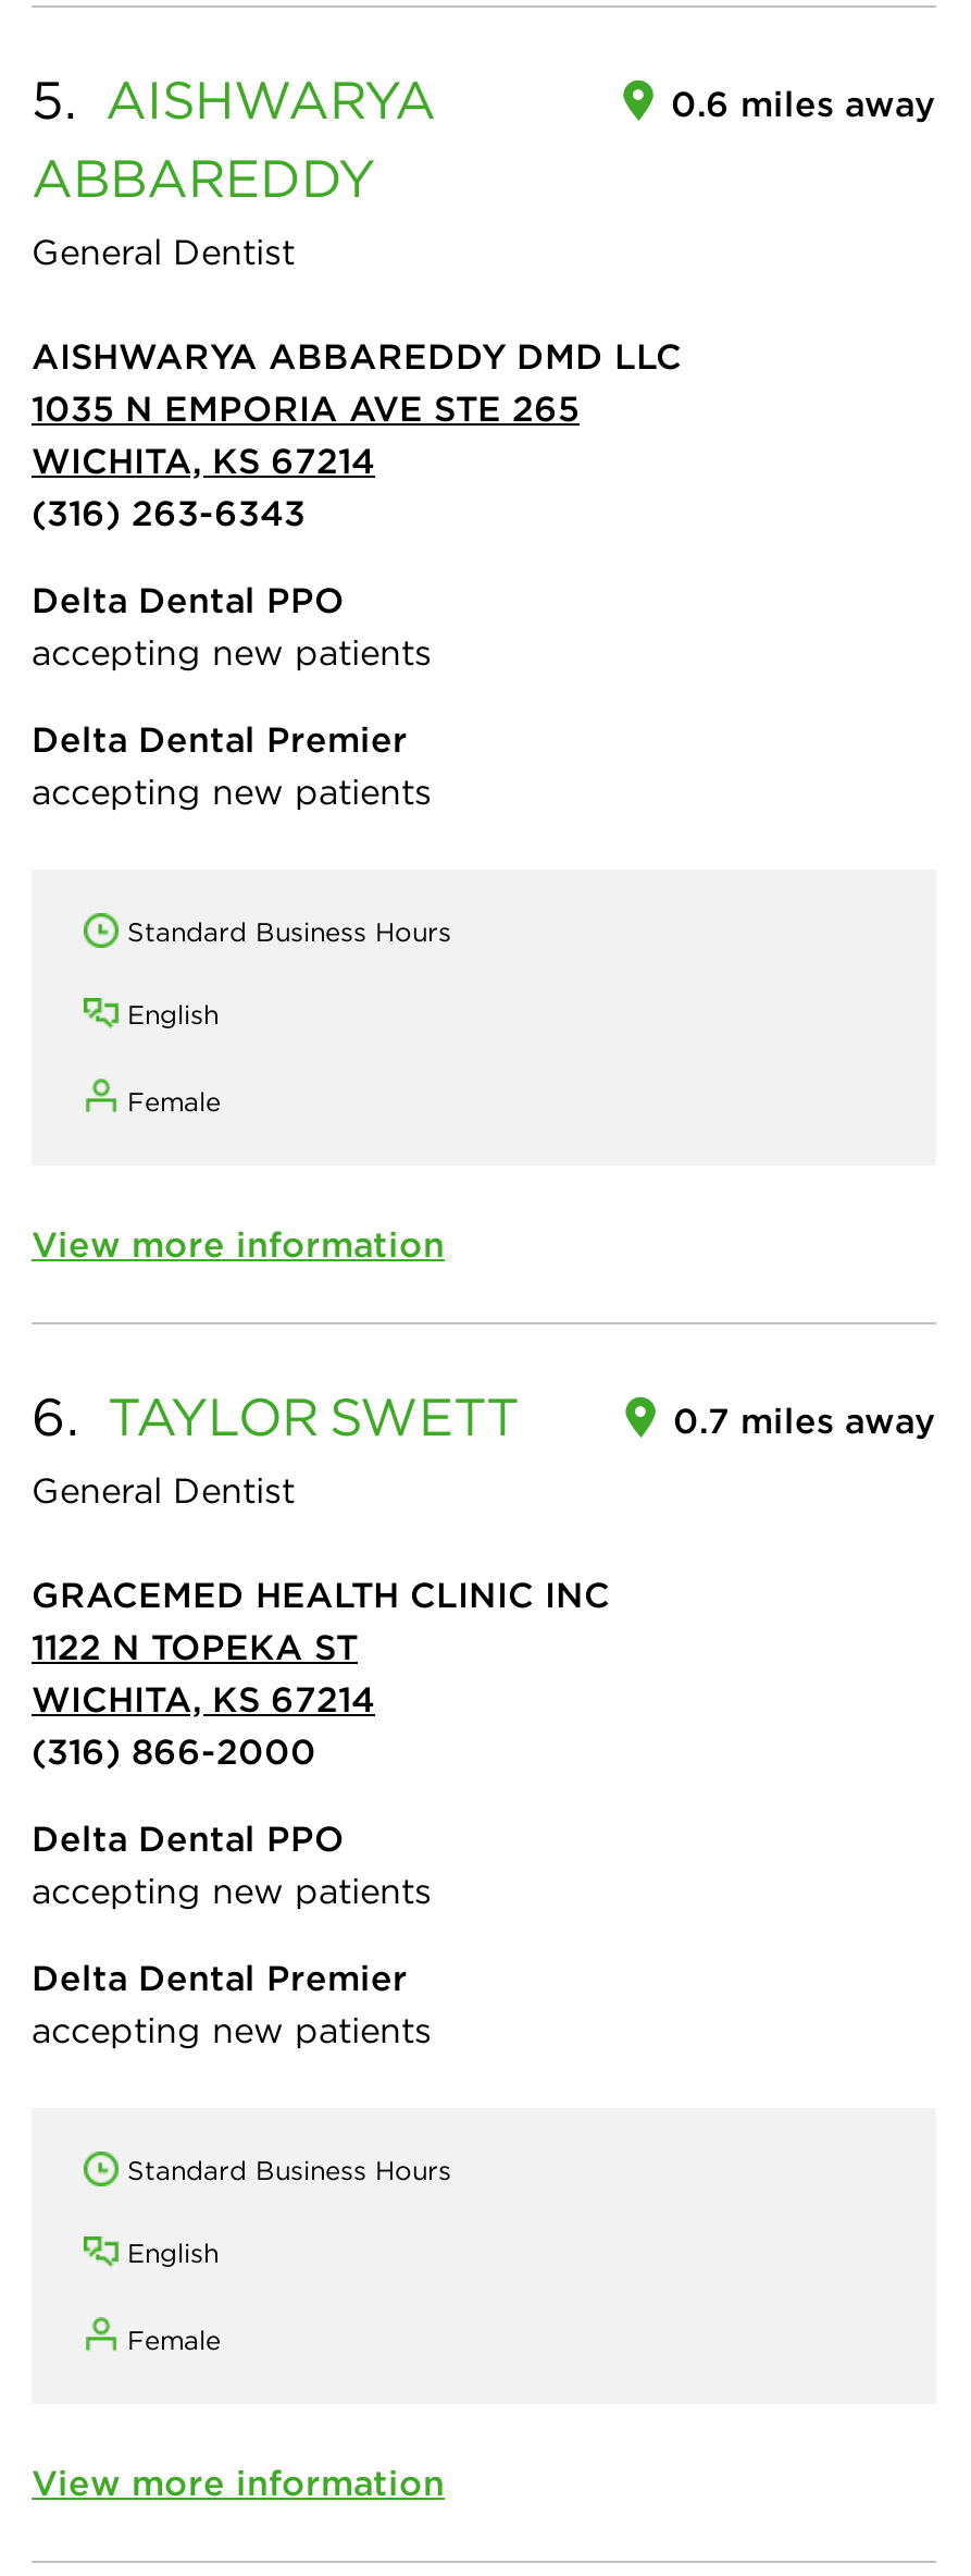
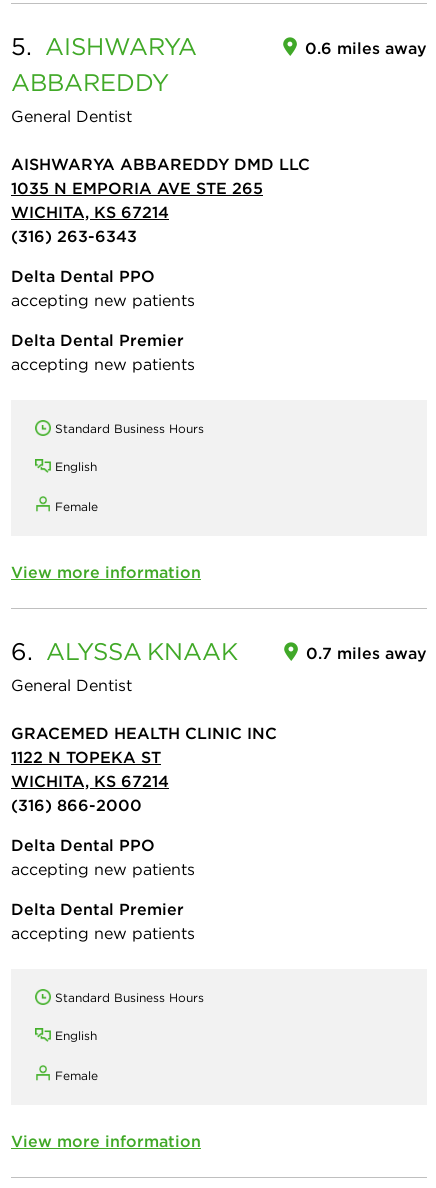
[32,1383,519,1449] 6. TAYLOR SWETT -> [11,636,238,666] 6. ALYSSA KNAAK

